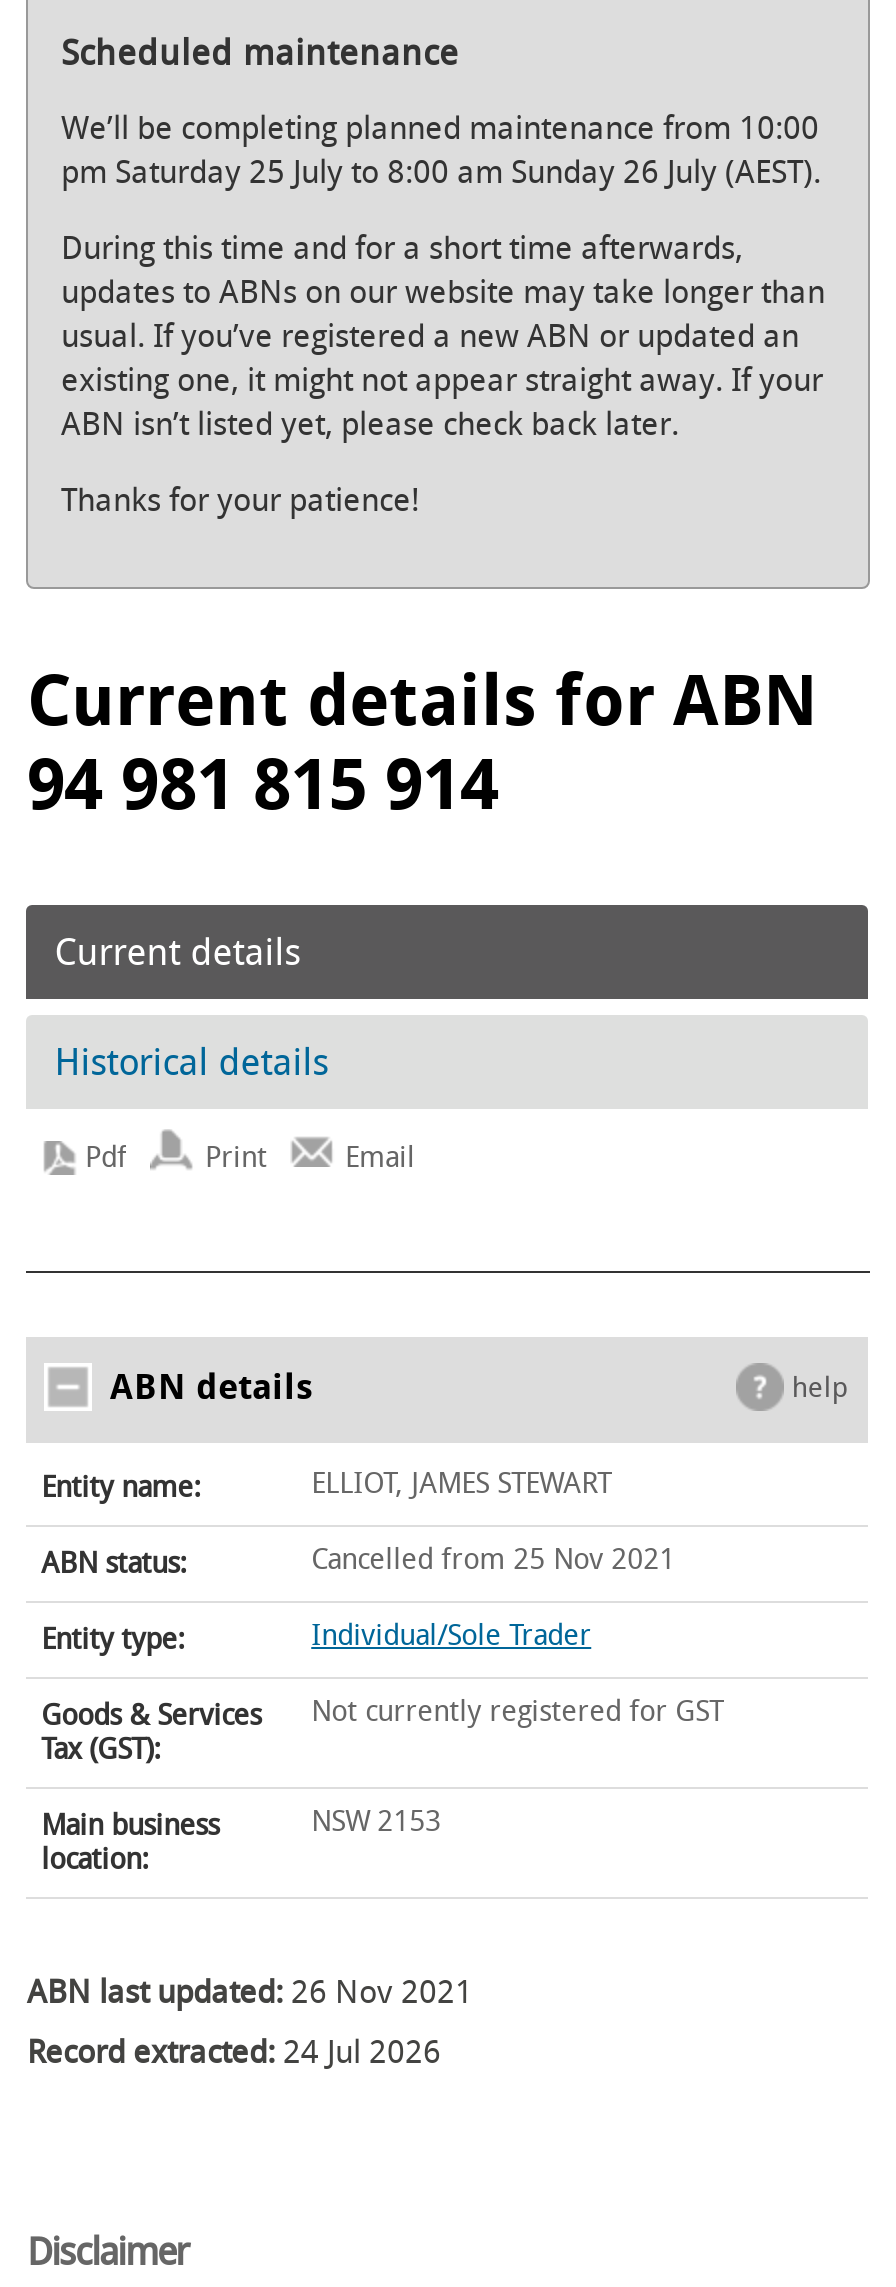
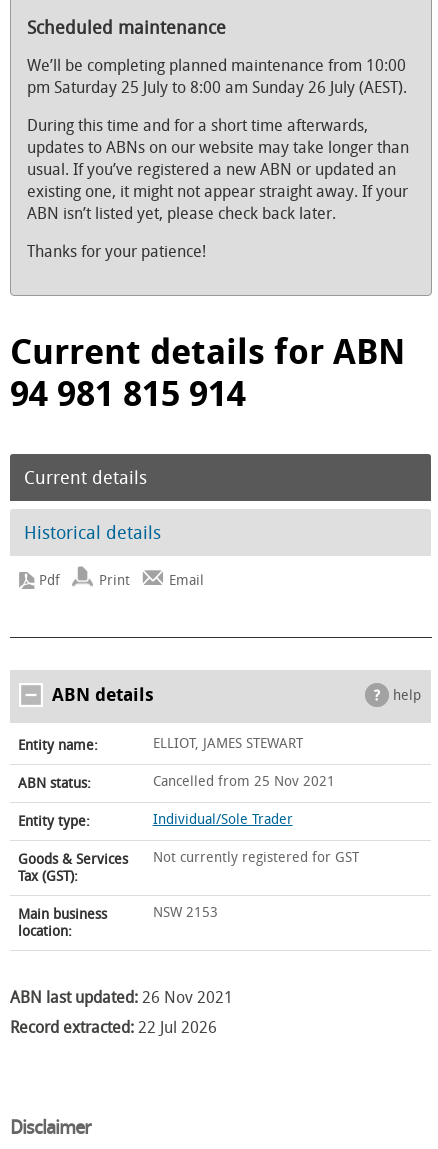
[27,2033,441,2071] Record extracted: 24 Jul 2026 -> [10,1018,217,1037] Record extracted: 22 Jul 2026

